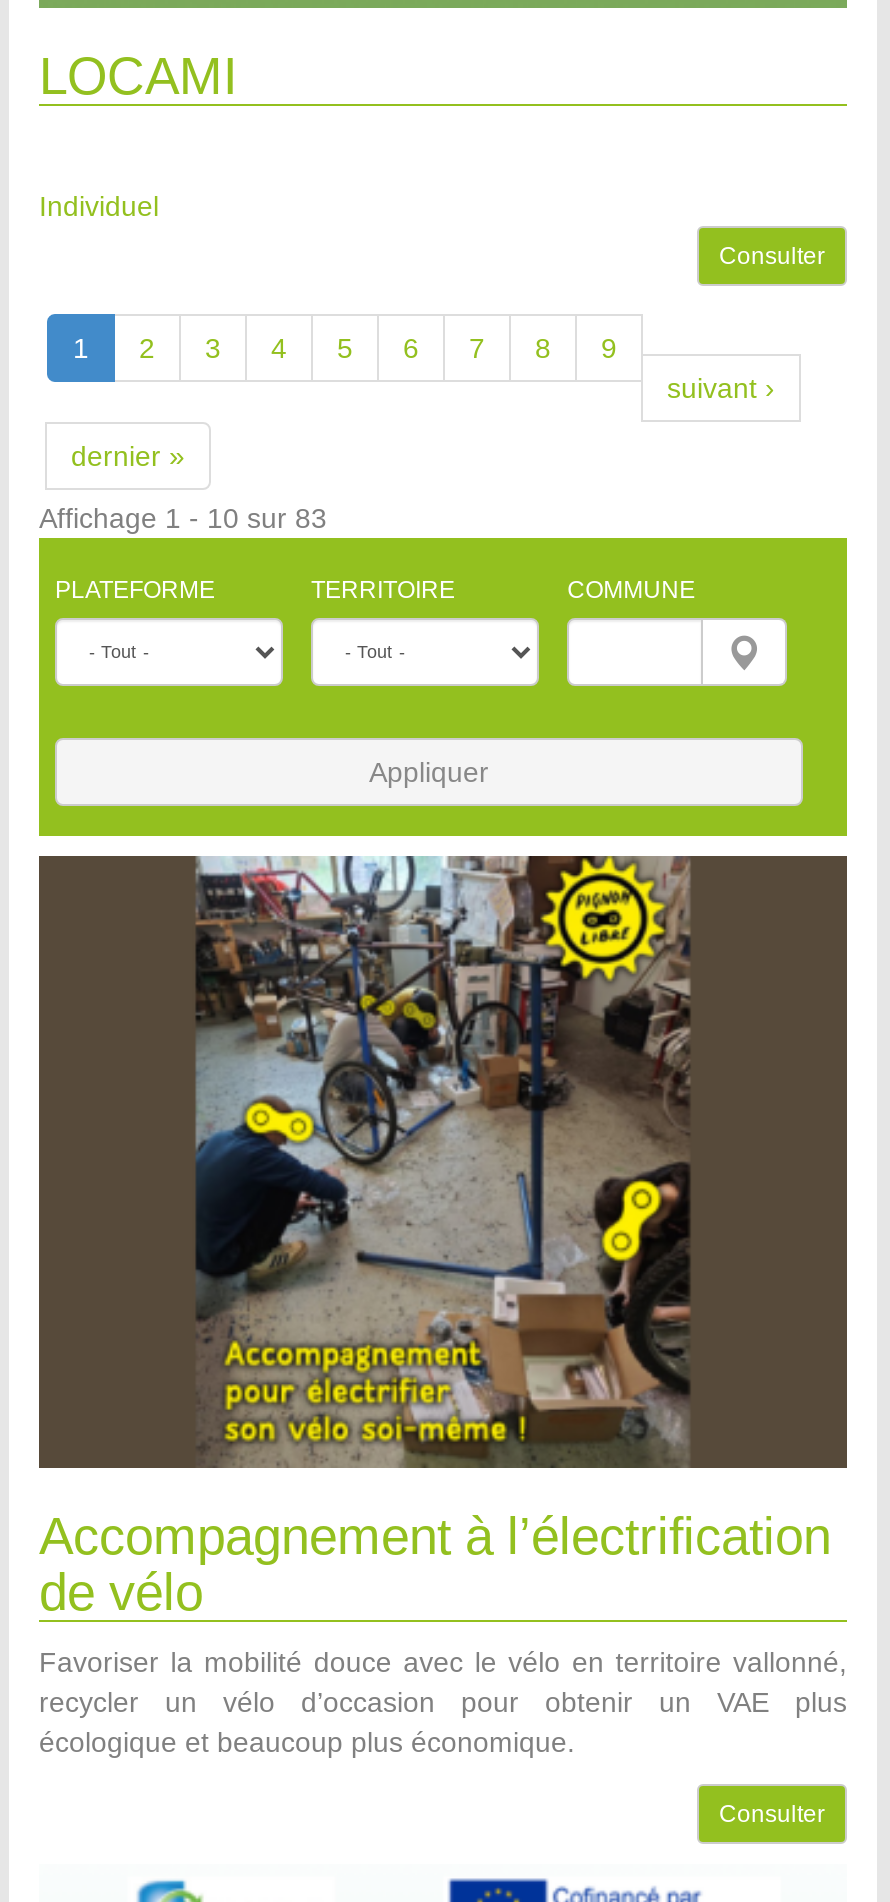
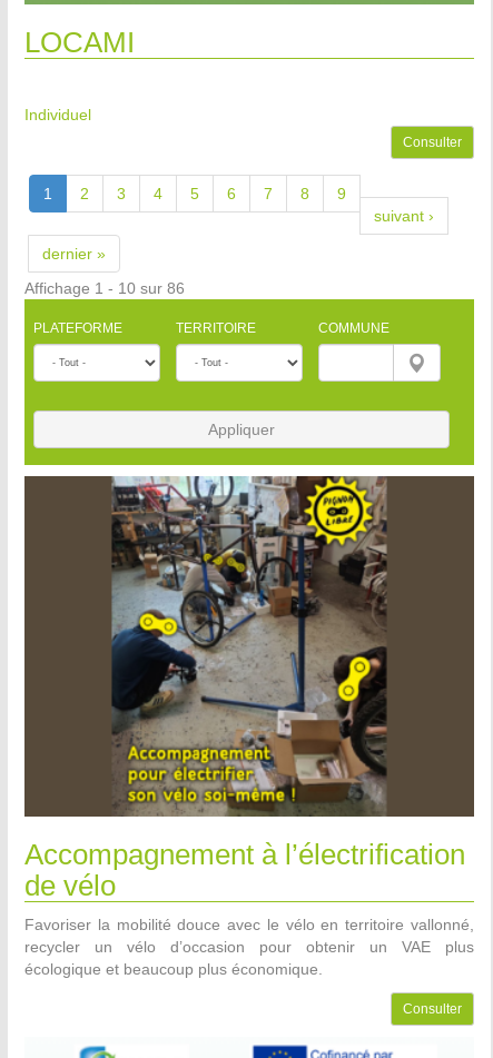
[39,503,327,535] Affichage 1 - 10 sur 83 -> [24,280,185,298] Affichage 1 - 10 sur 86

